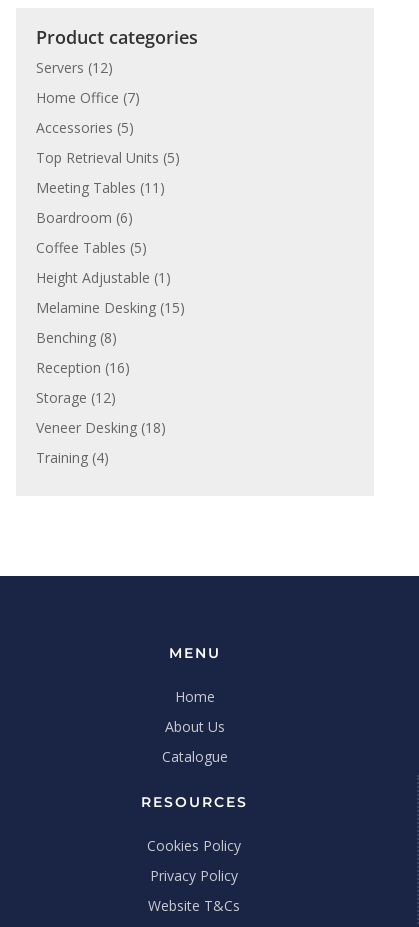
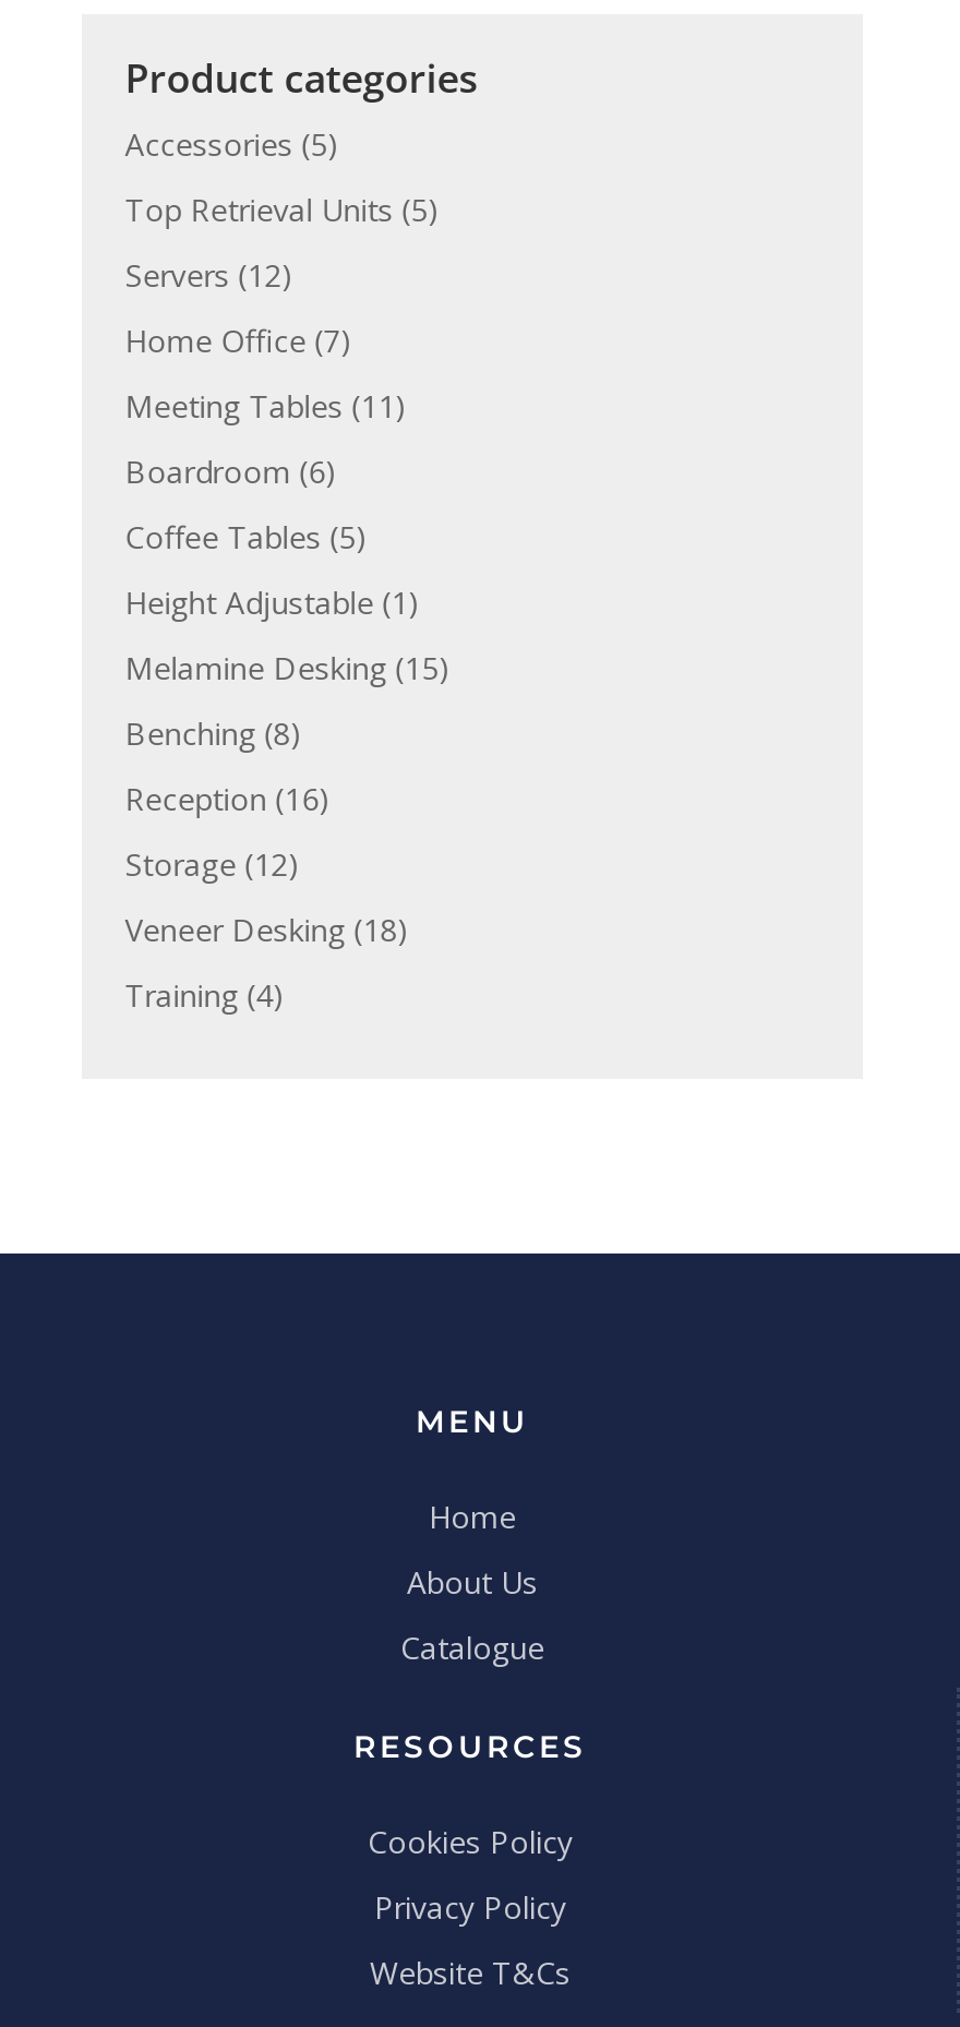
moved [36,58,140,107] -> [125,254,352,361]: Servers (12) | Home Office (7)
moved [36,118,180,167] -> [125,123,439,230]: Accessories (5) | Top Retrieval Units (5)

